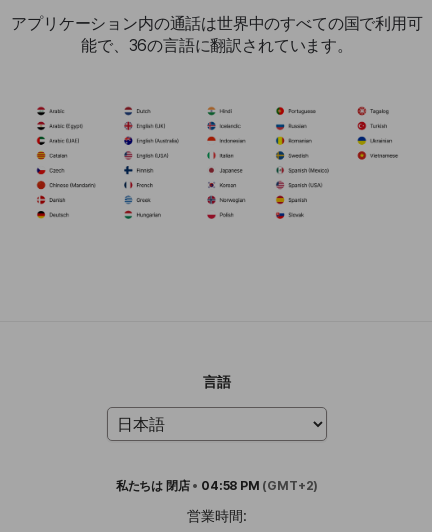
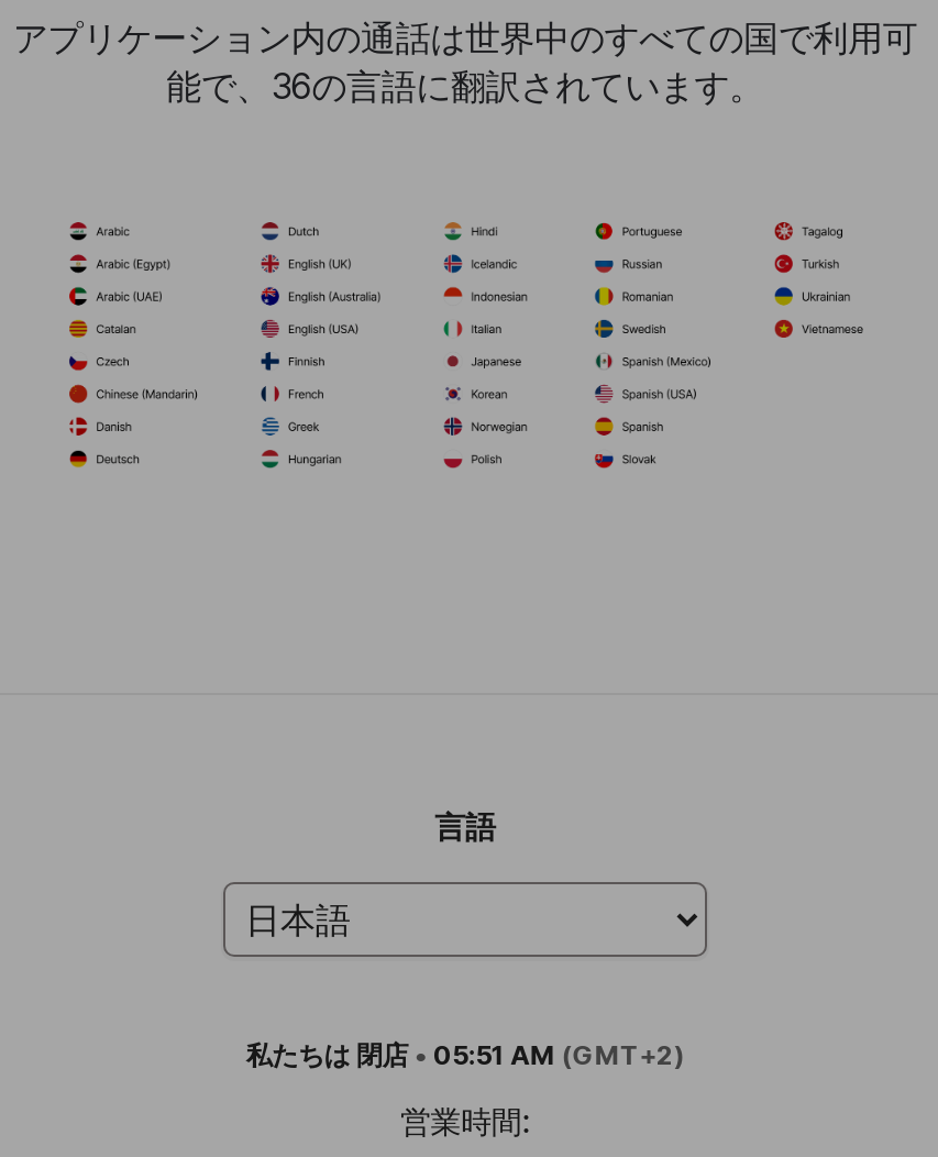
[116,478,318,493] 私たちは閉店 • 04:58 PM (GMT+2) -> [246,1039,684,1072] 私たちは閉店 • 05:51 AM (GMT+2)

